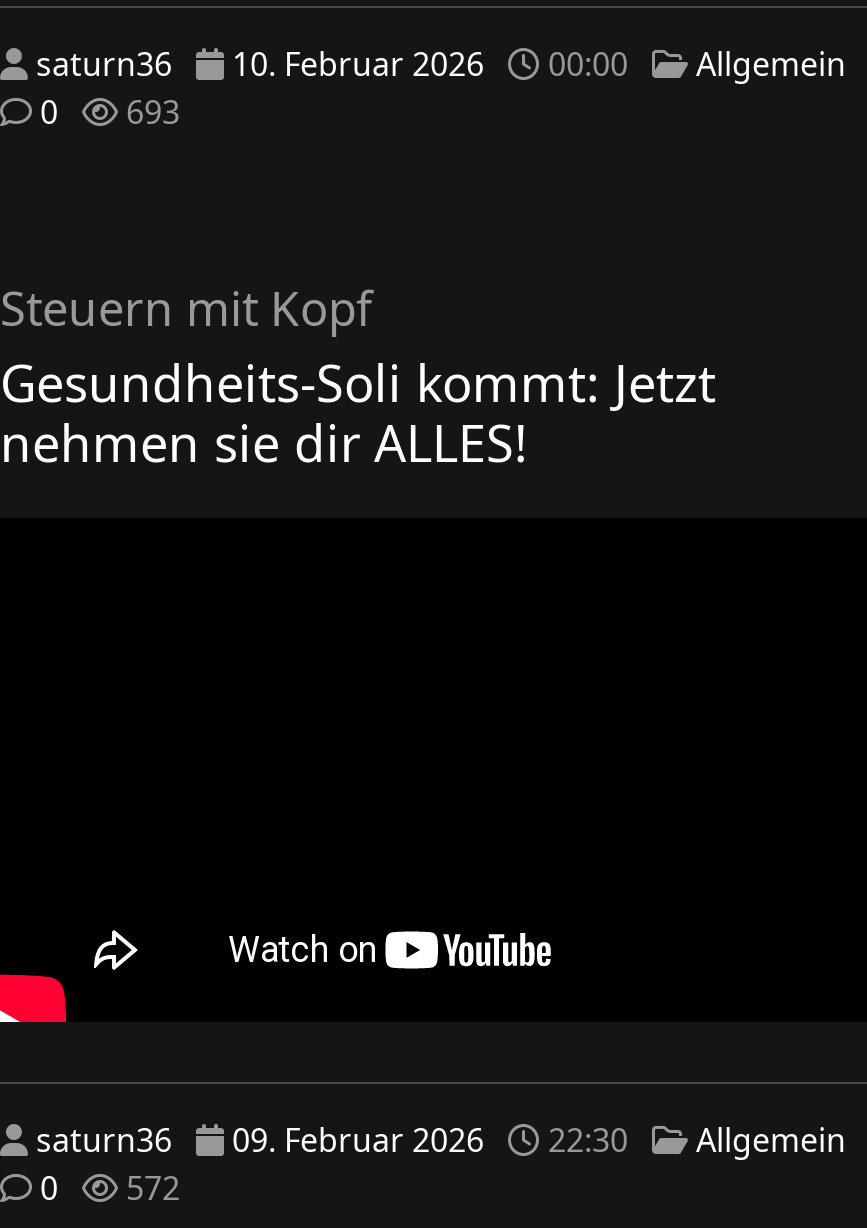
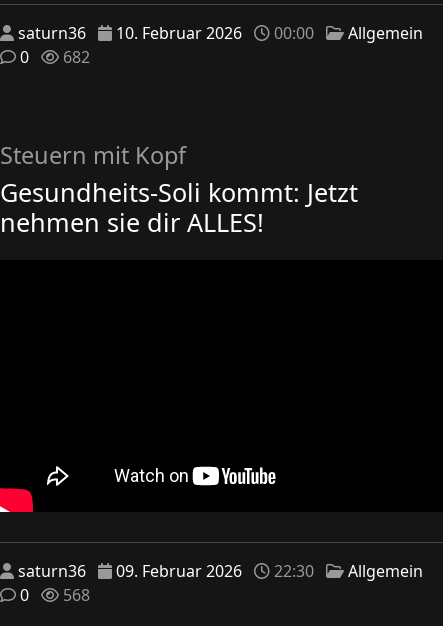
[40,90,180,134] 0 693 -> [20,46,90,68] 0 682
[40,1166,180,1210] 0 572 -> [20,584,90,606] 0 568

